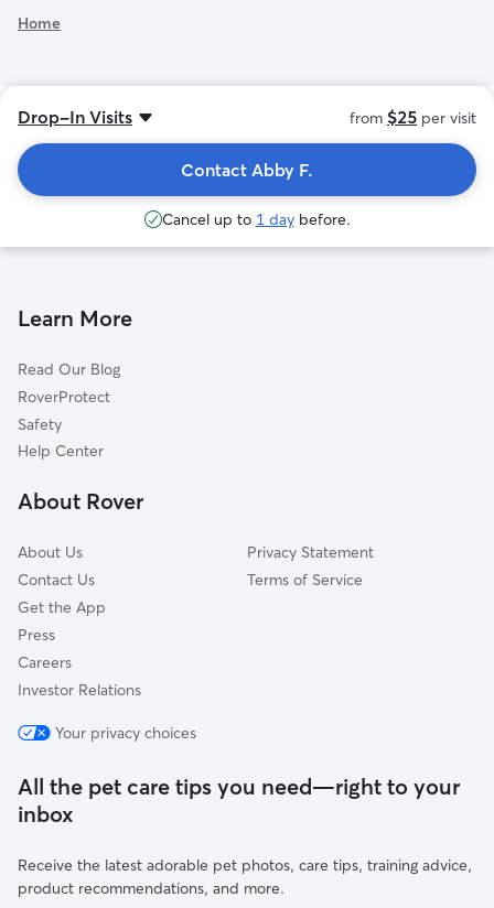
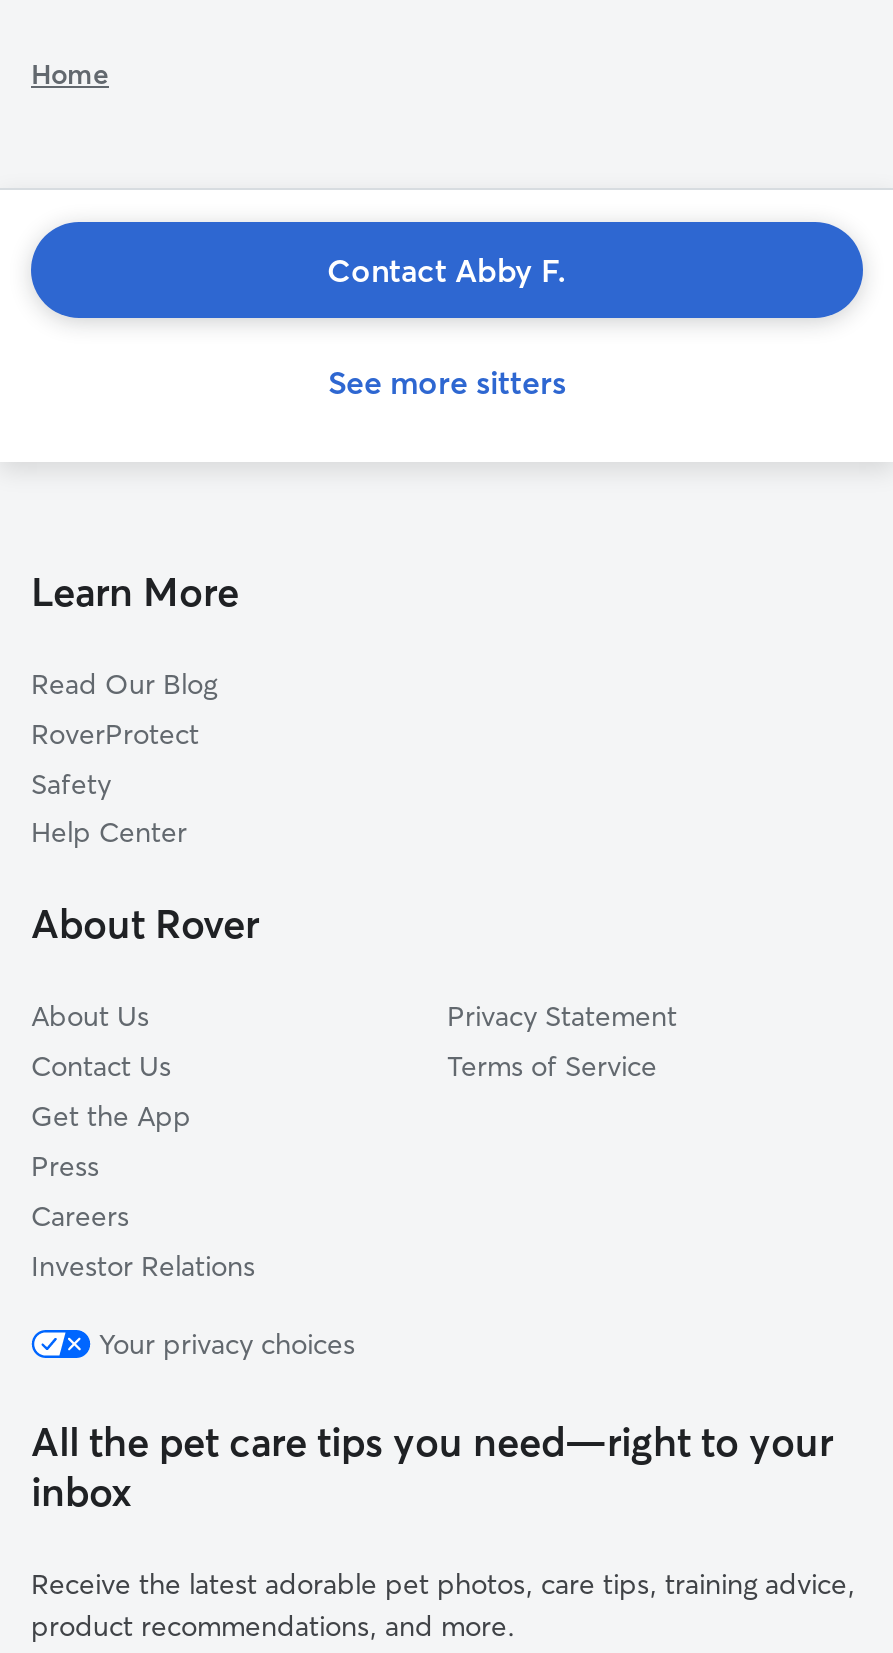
[18,106,476,128] Drop-In Visits | from $25 per visit -> [328,362,566,402] See more sitters
moved [181,159,313,181] -> [327,250,567,290]: Contact Abby F.
[162,209,350,229] Cancel up to 1 day before. -> none

